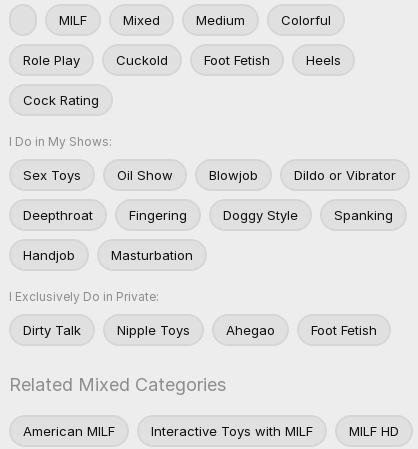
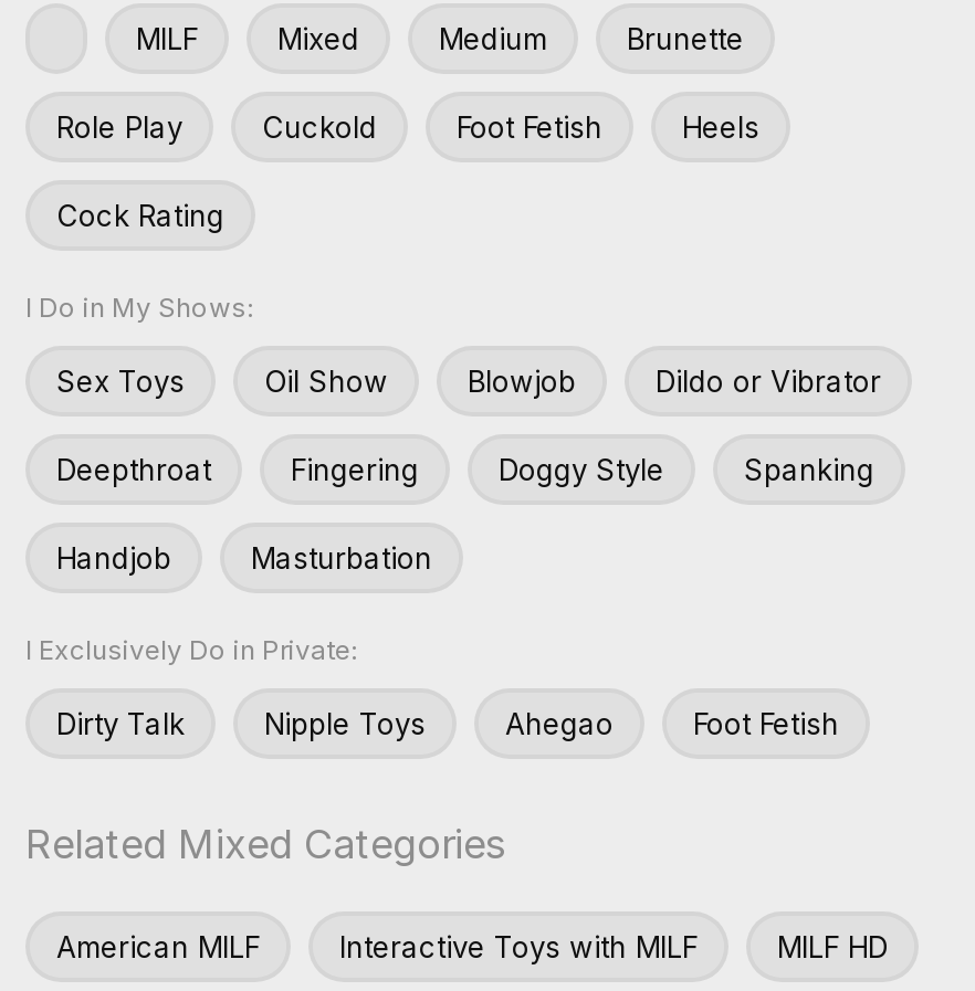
[281,11,331,27] Colorful -> [627,20,744,55] Brunette

